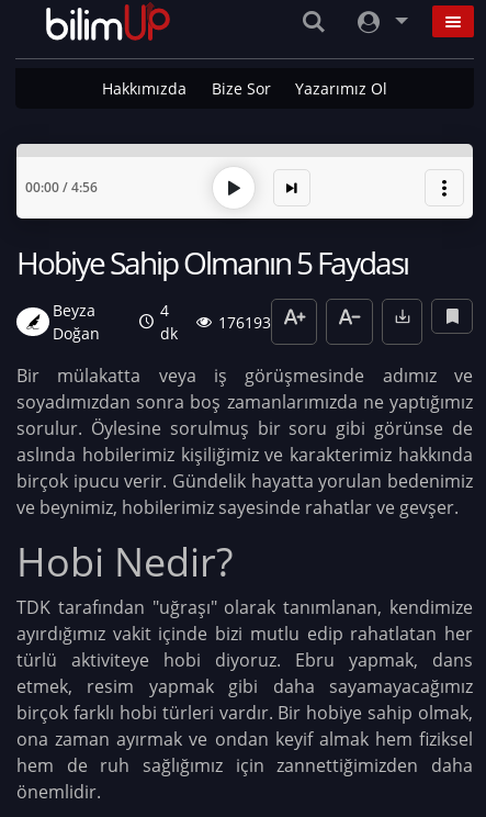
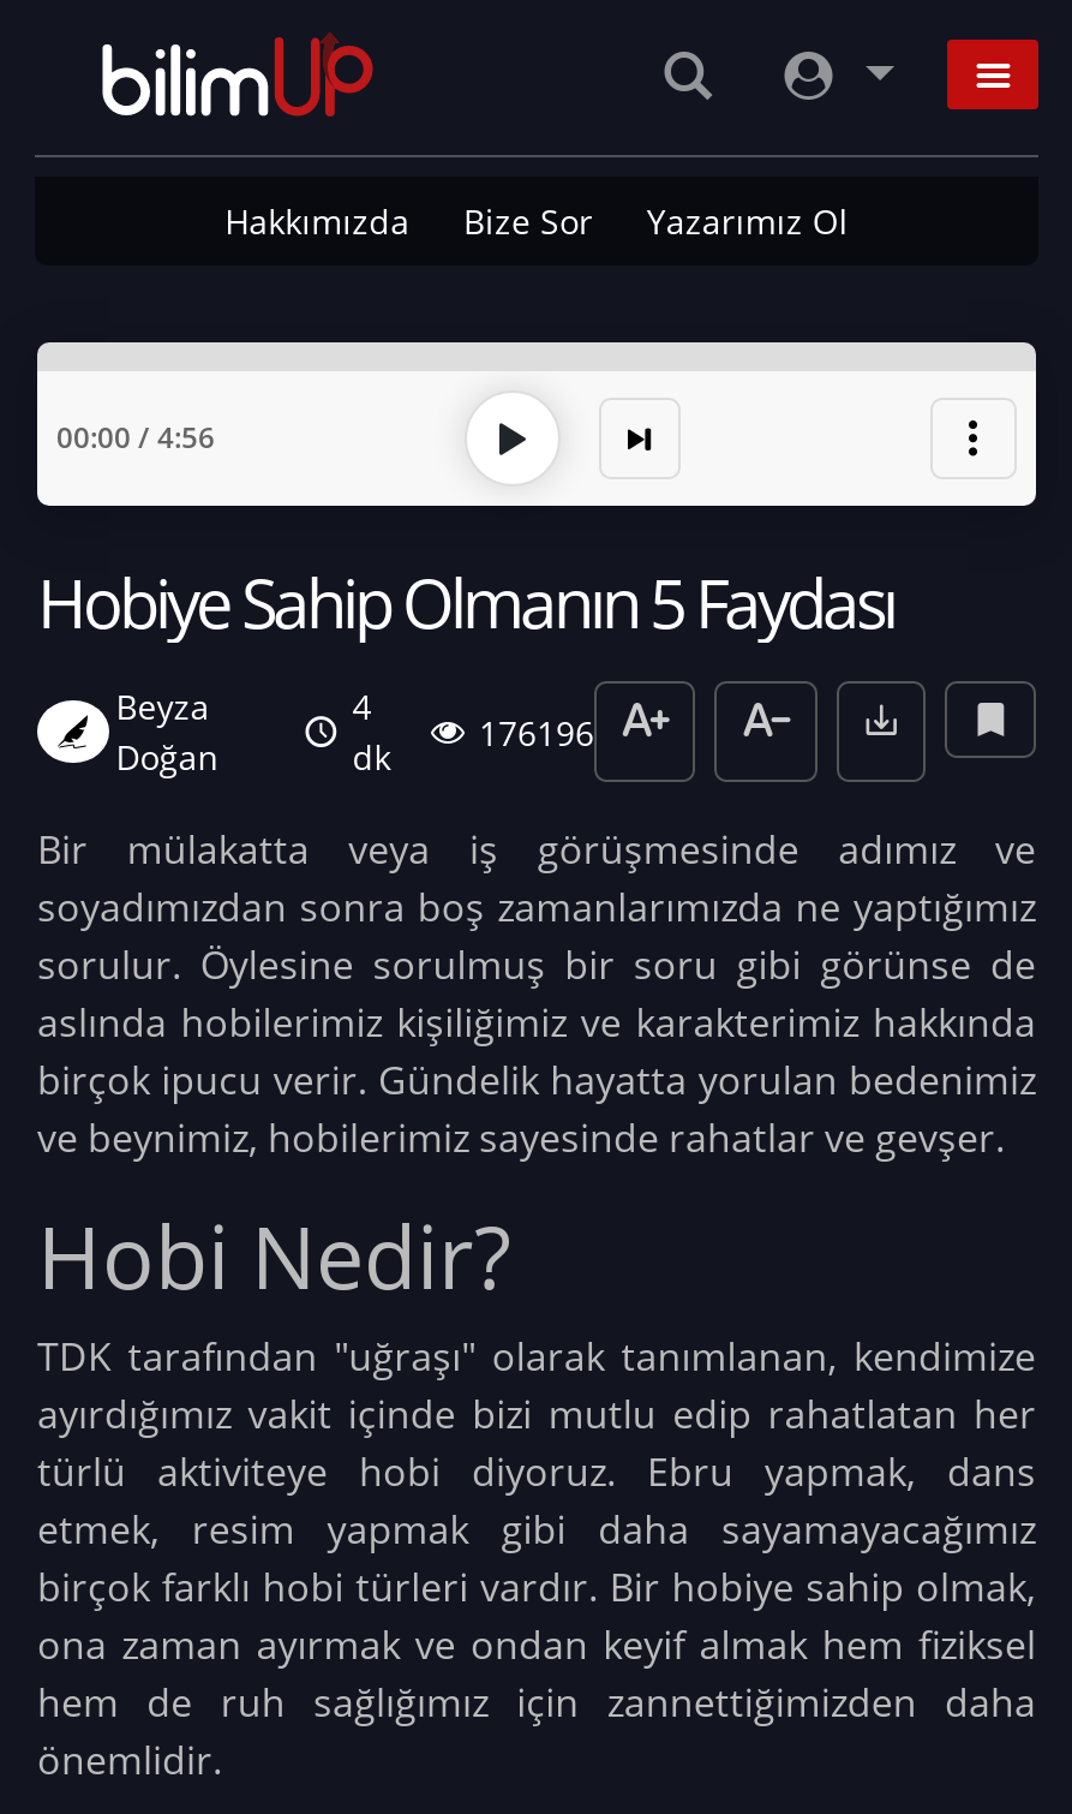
[218,311,271,332] 176193 -> [479,709,594,754] 176196

